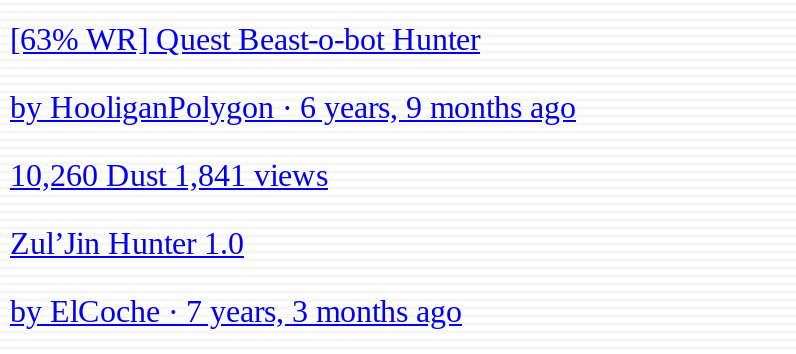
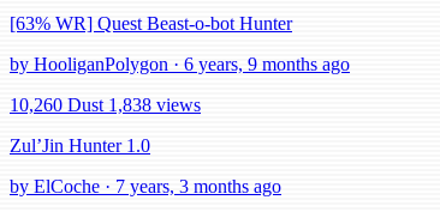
[10,159,328,193] 10,260 Dust 1,841 views -> [10,95,201,115] 10,260 Dust 1,838 views

